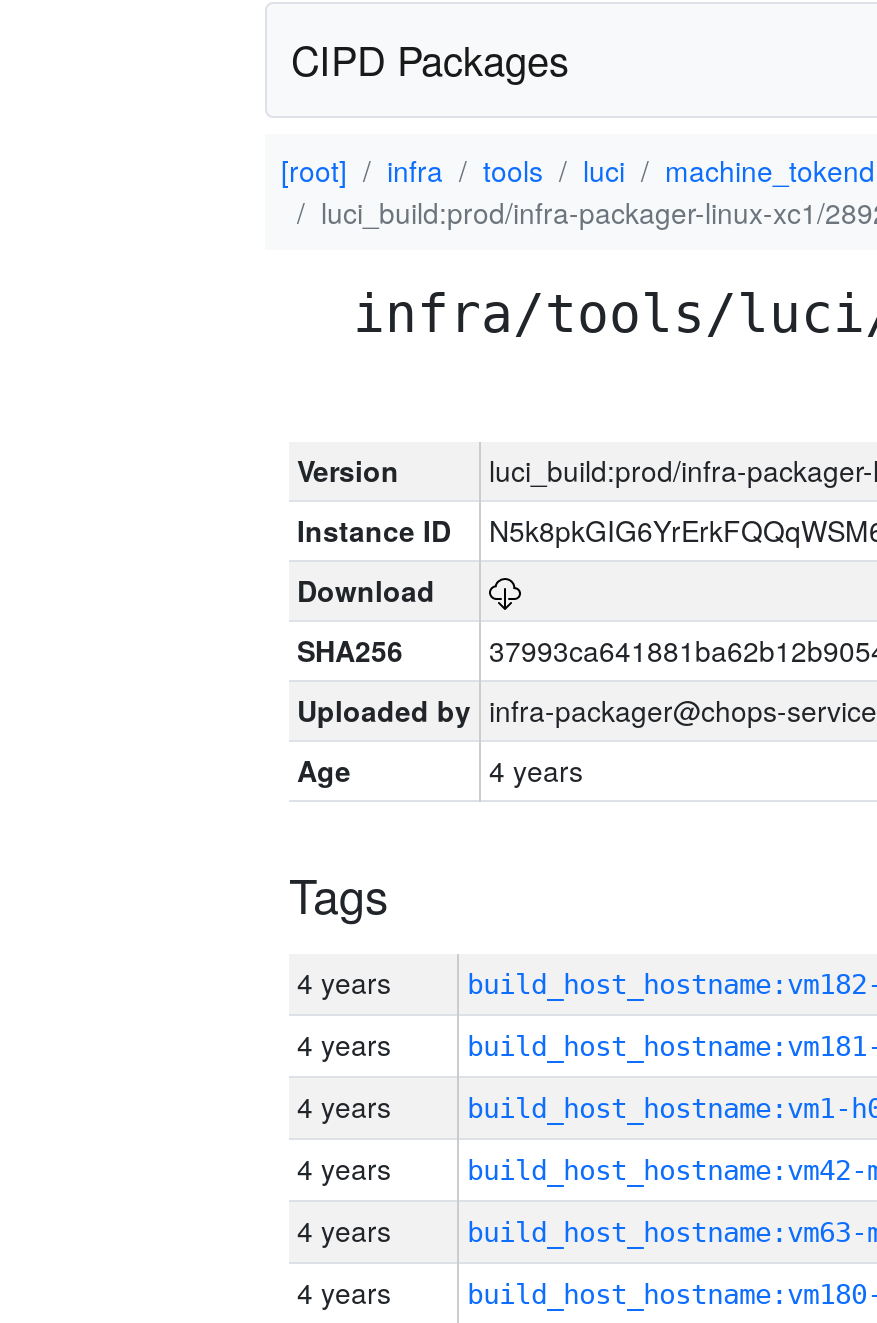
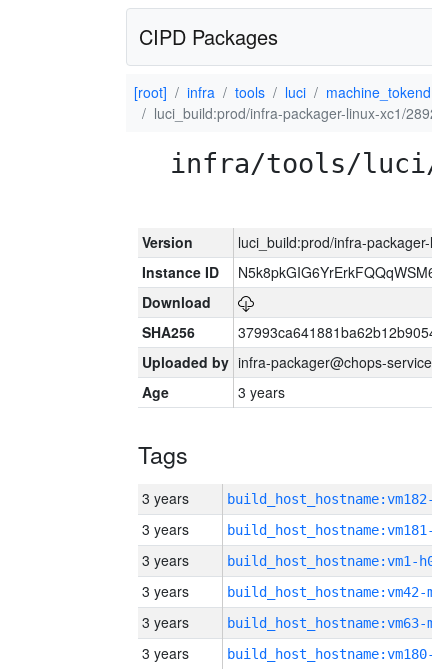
[489,750,583,790] 4 years -> [238,382,285,402] 3 years
[297,962,391,1002] 4 years -> [142,488,189,508] 3 years
[297,1024,391,1064] 4 years -> [142,519,189,539] 3 years
[297,1086,391,1126] 4 years -> [142,550,189,570] 3 years
[297,1148,391,1188] 4 years -> [142,581,189,601] 3 years
[297,1210,391,1250] 4 years -> [142,612,189,632] 3 years
[297,1272,391,1312] 4 years -> [142,643,189,663] 3 years

